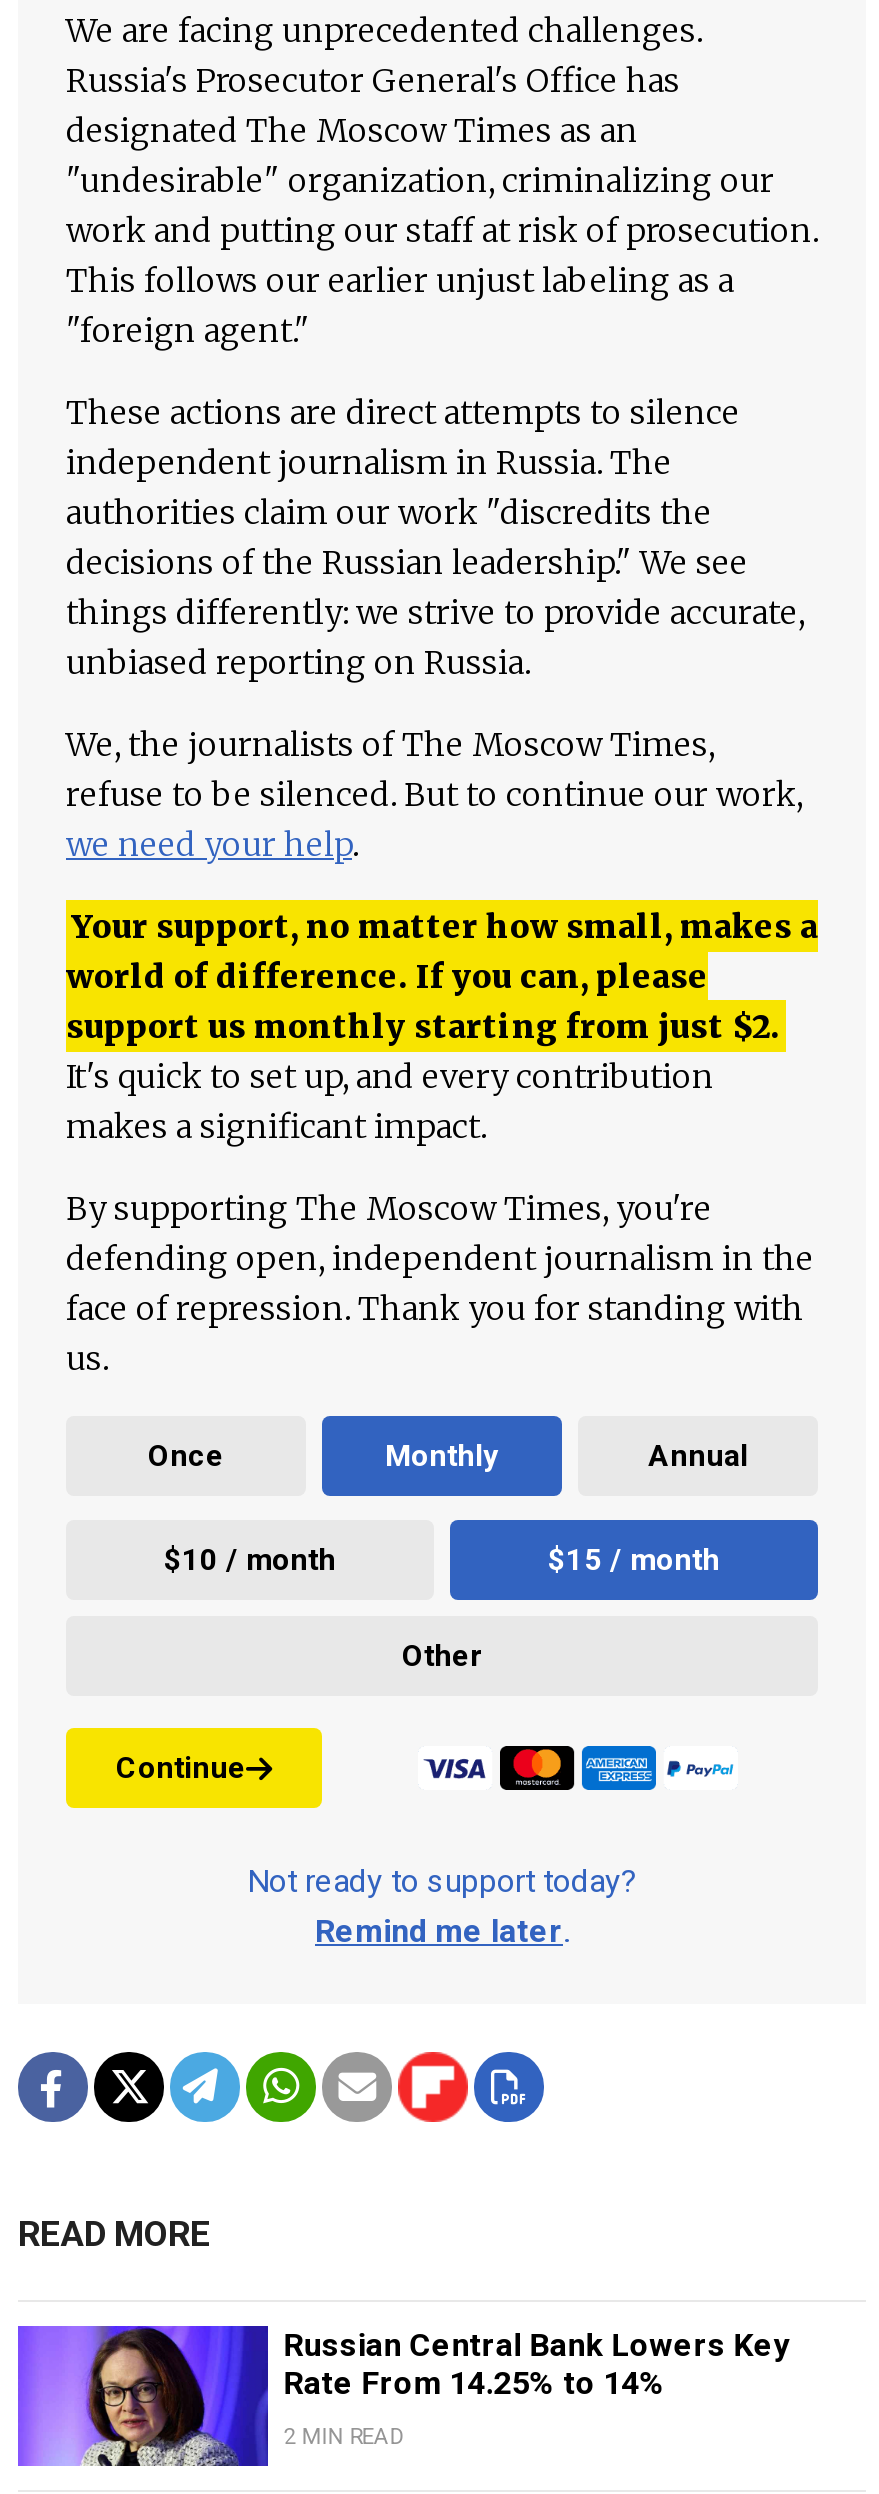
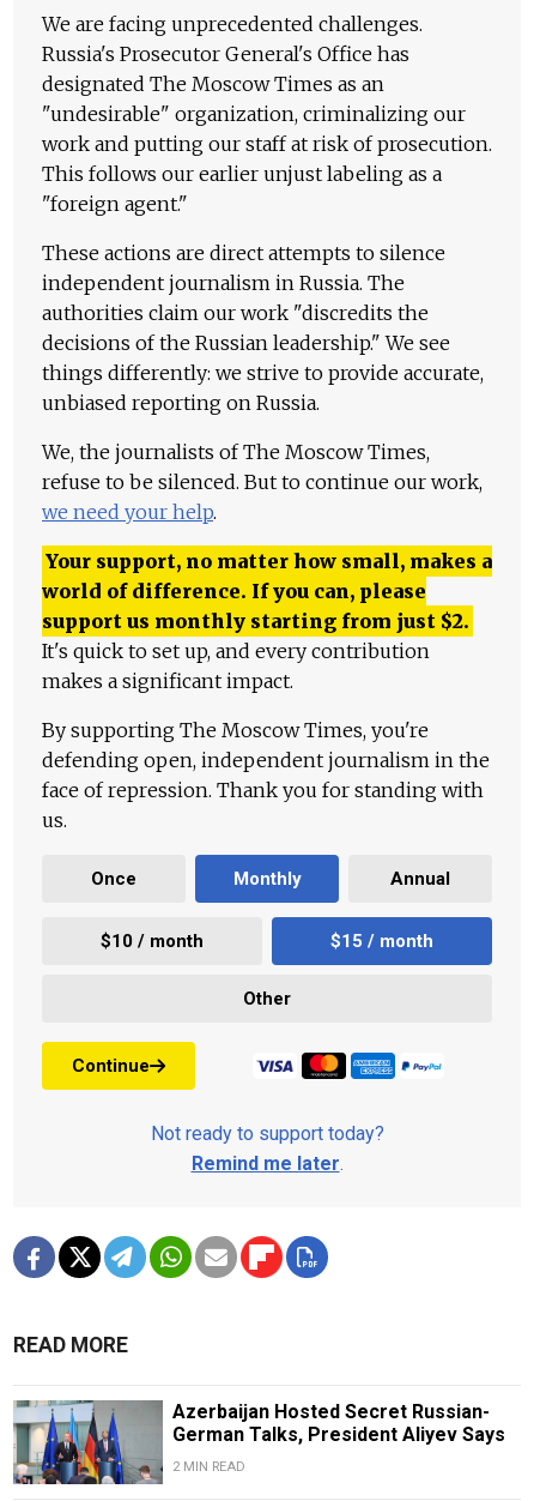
[16,2324,790,2468] [image] | Russian Central Bank Lowers Key | Rate From 14.25% to 14% -> [12,1399,505,1485] [image] | Azerbaijan Hosted Secret Russian- | German Talks, President Aliyev Says

